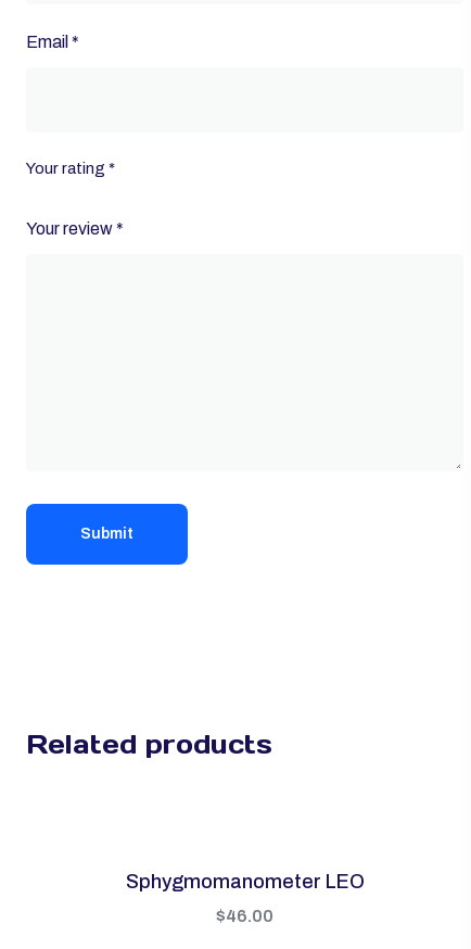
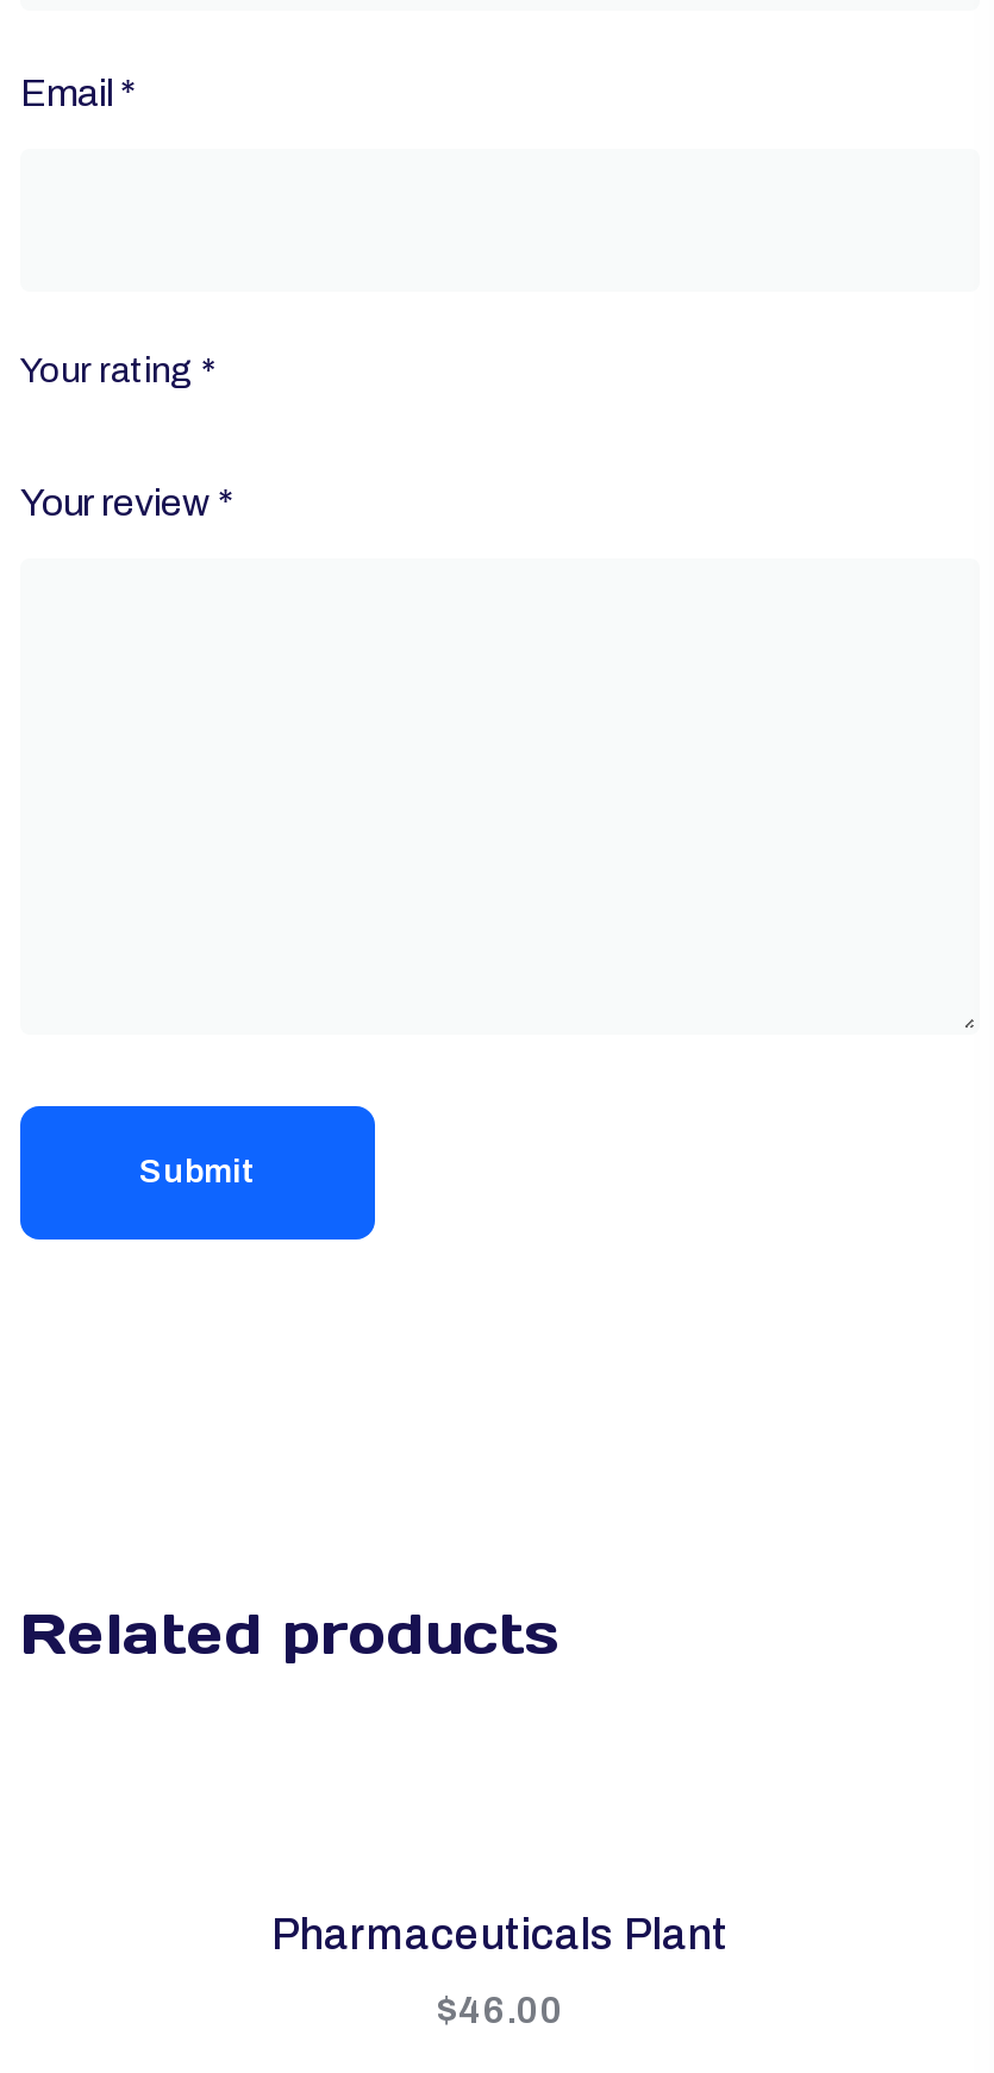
[125,870,364,892] Sphygmomanometer LEO -> [271,1910,729,1958] Pharmaceuticals Plant

